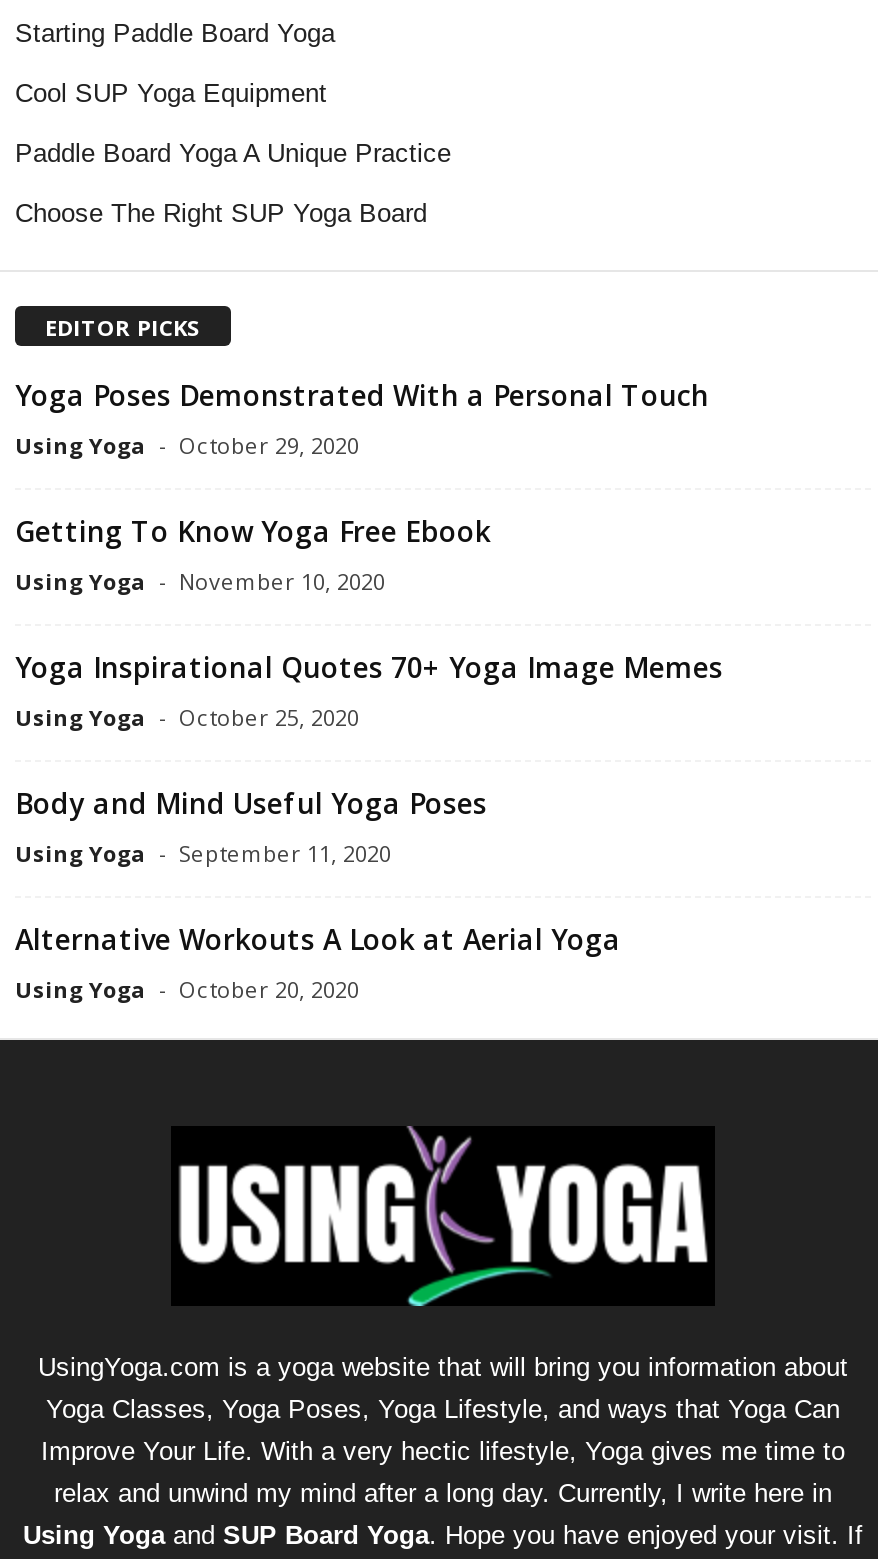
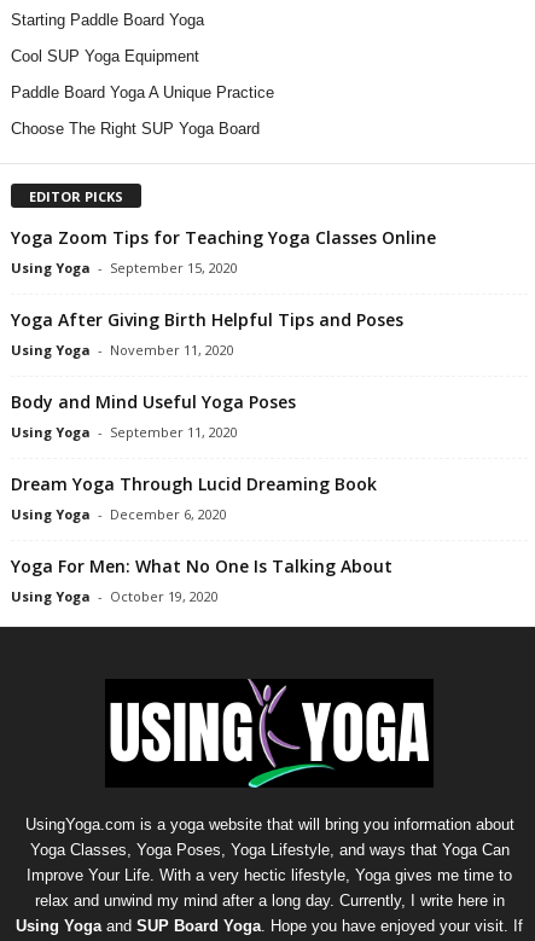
[15,376,723,732] Yoga Poses Demonstrated With a Personal Touch | Using Yoga - October 29, 2020 | Getting To Know Yoga Free Ebook | Using Yoga - November 10, 2020 | Yoga Inspirational Quotes 70+ Yoga Image Memes | Using Yoga - October 25, 2020 -> [11,226,436,359] Yoga Zoom Tips for Teaching Yoga Classes Online | Using Yoga - September 15, 2020 | Yoga After Giving Birth Helpful Tips and Poses | Using Yoga - November 11, 2020
moved [15,784,487,868] -> [11,391,296,442]: Body and Mind Useful Yoga Poses | Using Yoga - September 11, 2020
[15,920,621,1004] Alternative Workouts A Look at Aerial Yoga | Using Yoga - October 20, 2020 -> [11,473,392,606] Dream Yoga Through Lucid Dreaming Book | Using Yoga - December 6, 2020 | Yoga For Men: What No One Is Talking About | Using Yoga - October 19, 2020

